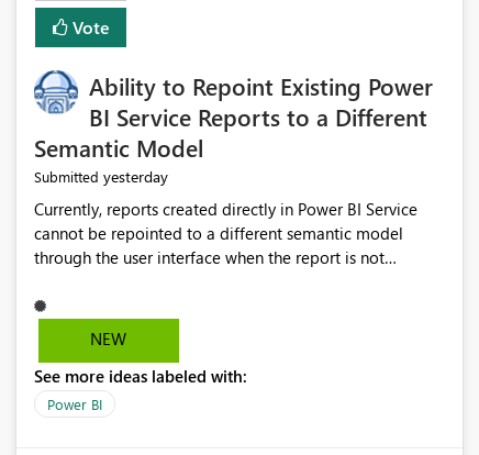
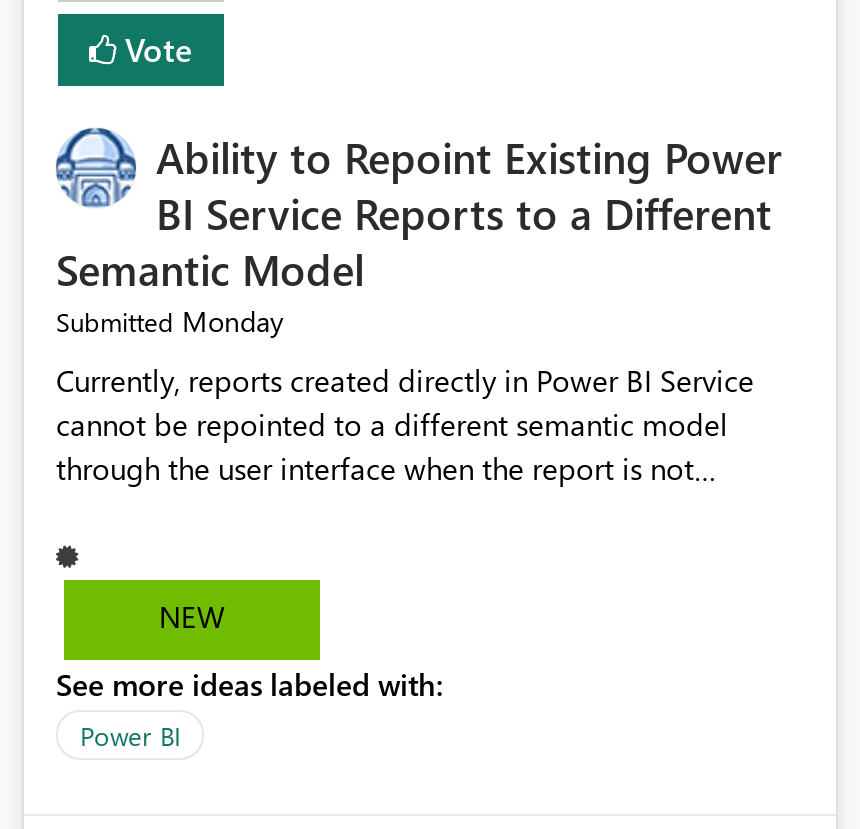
[34,166,168,187] Submitted yesterday -> [56,303,284,341] Submitted Monday

